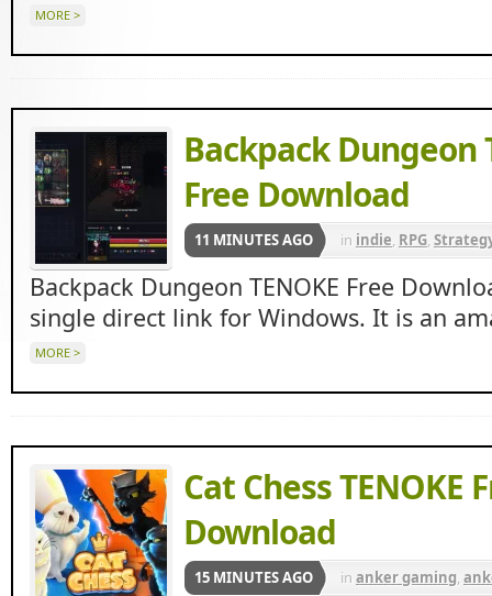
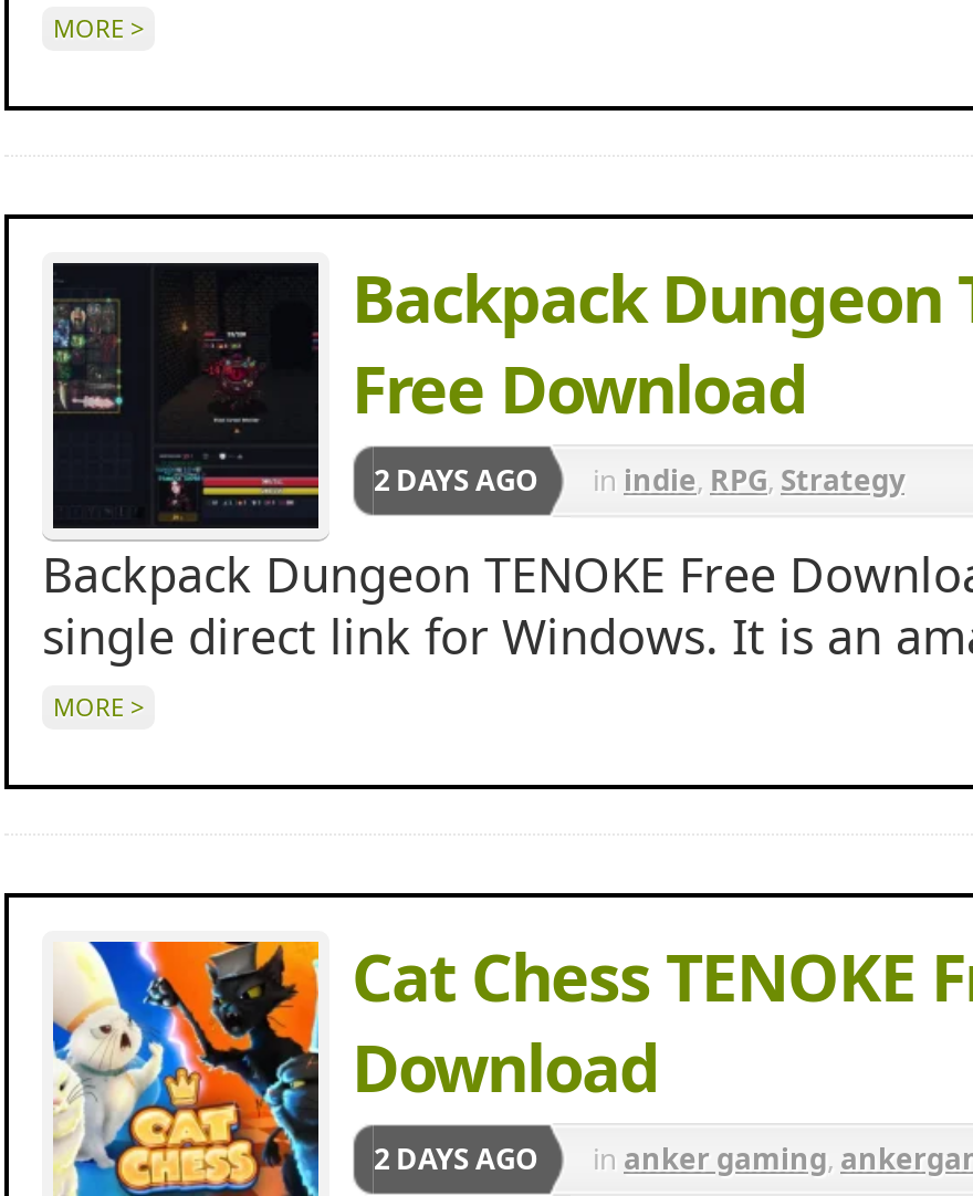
[194,230,313,250] 11 MINUTES AGO -> [374,460,537,500] 2 DAYS AGO
[194,567,313,587] 15 MINUTES AGO -> [374,1139,537,1178] 2 DAYS AGO

